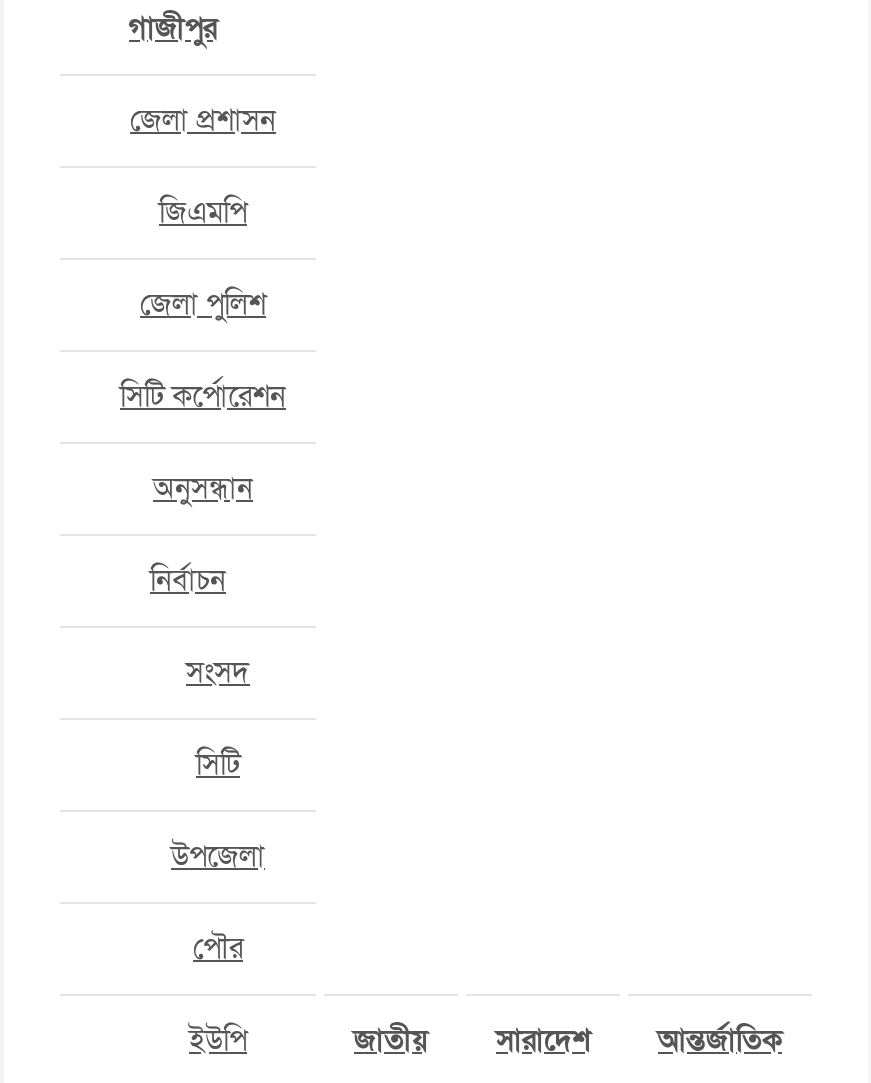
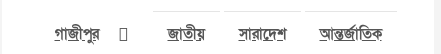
[120,100,286,1060] জেলা প্রশাসন | জিএমপি | জেলা পুলিশ | সিটি কর্পোরেশন | অনুসন্ধান | নির্বাচন | সংসদ | সিটি | উপজেলা | পৌর | ইউপি -> none

